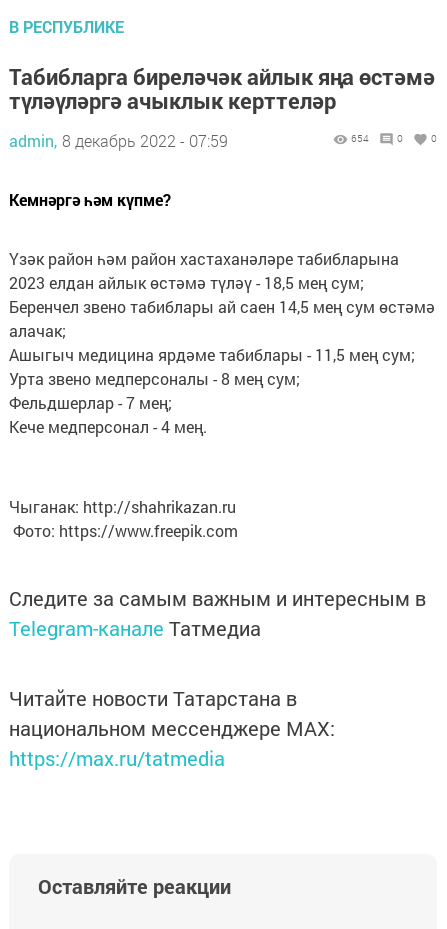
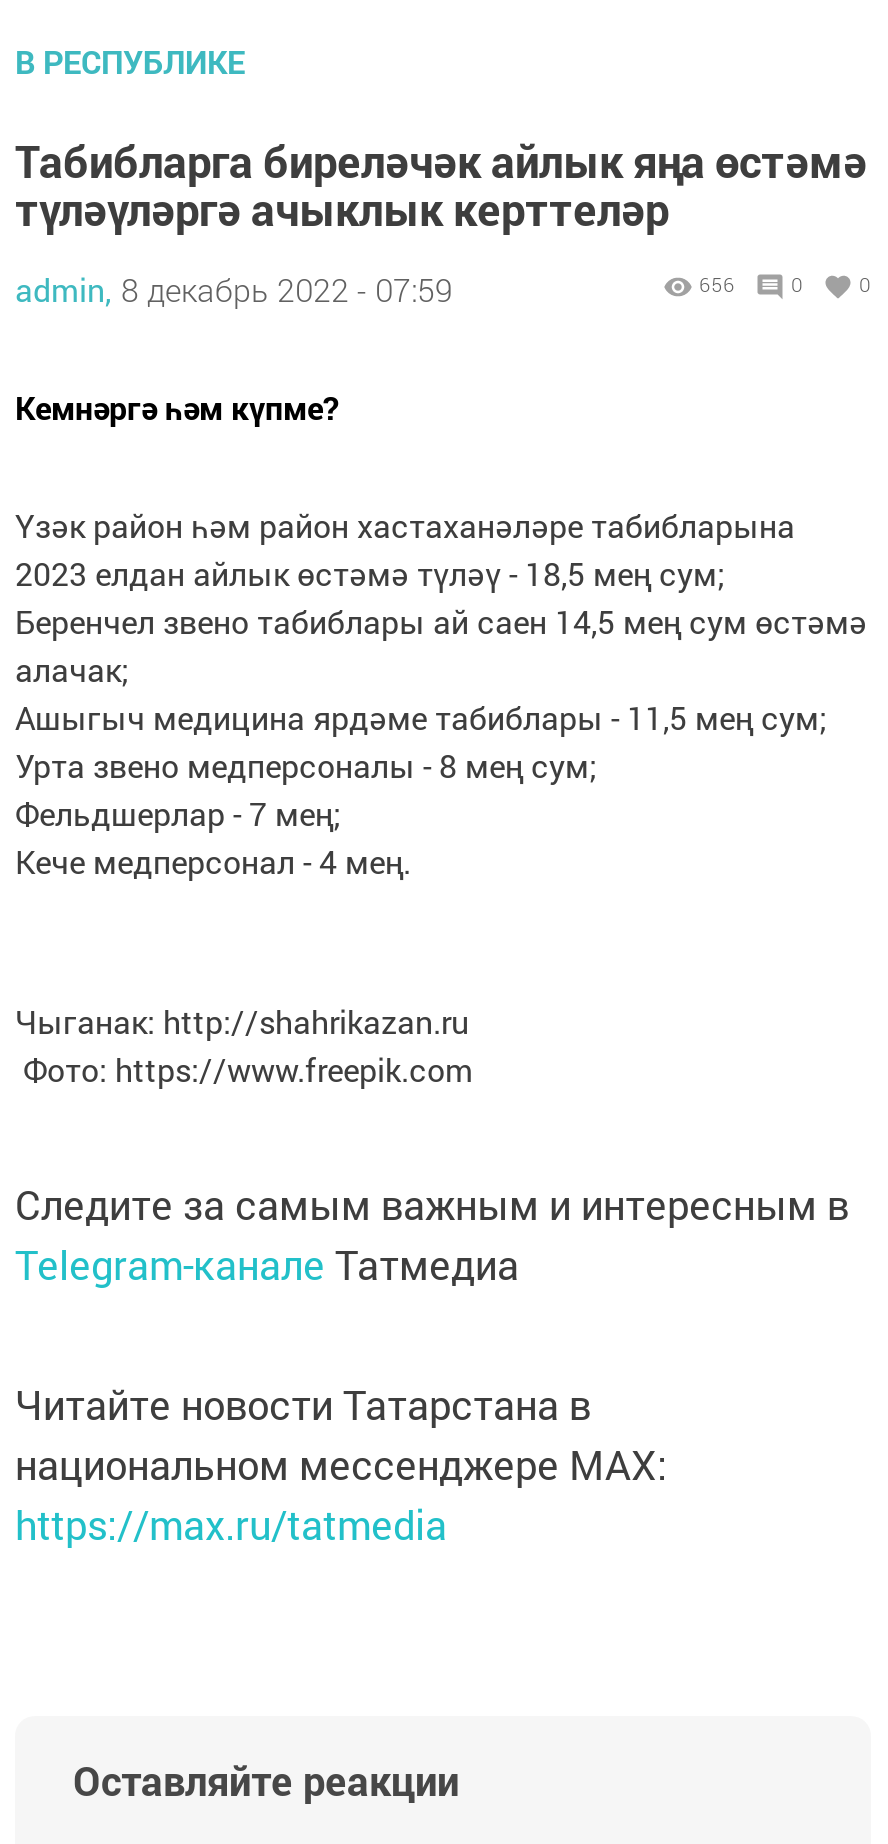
[351,132,369,145] 654 -> [699,273,735,299] 656

